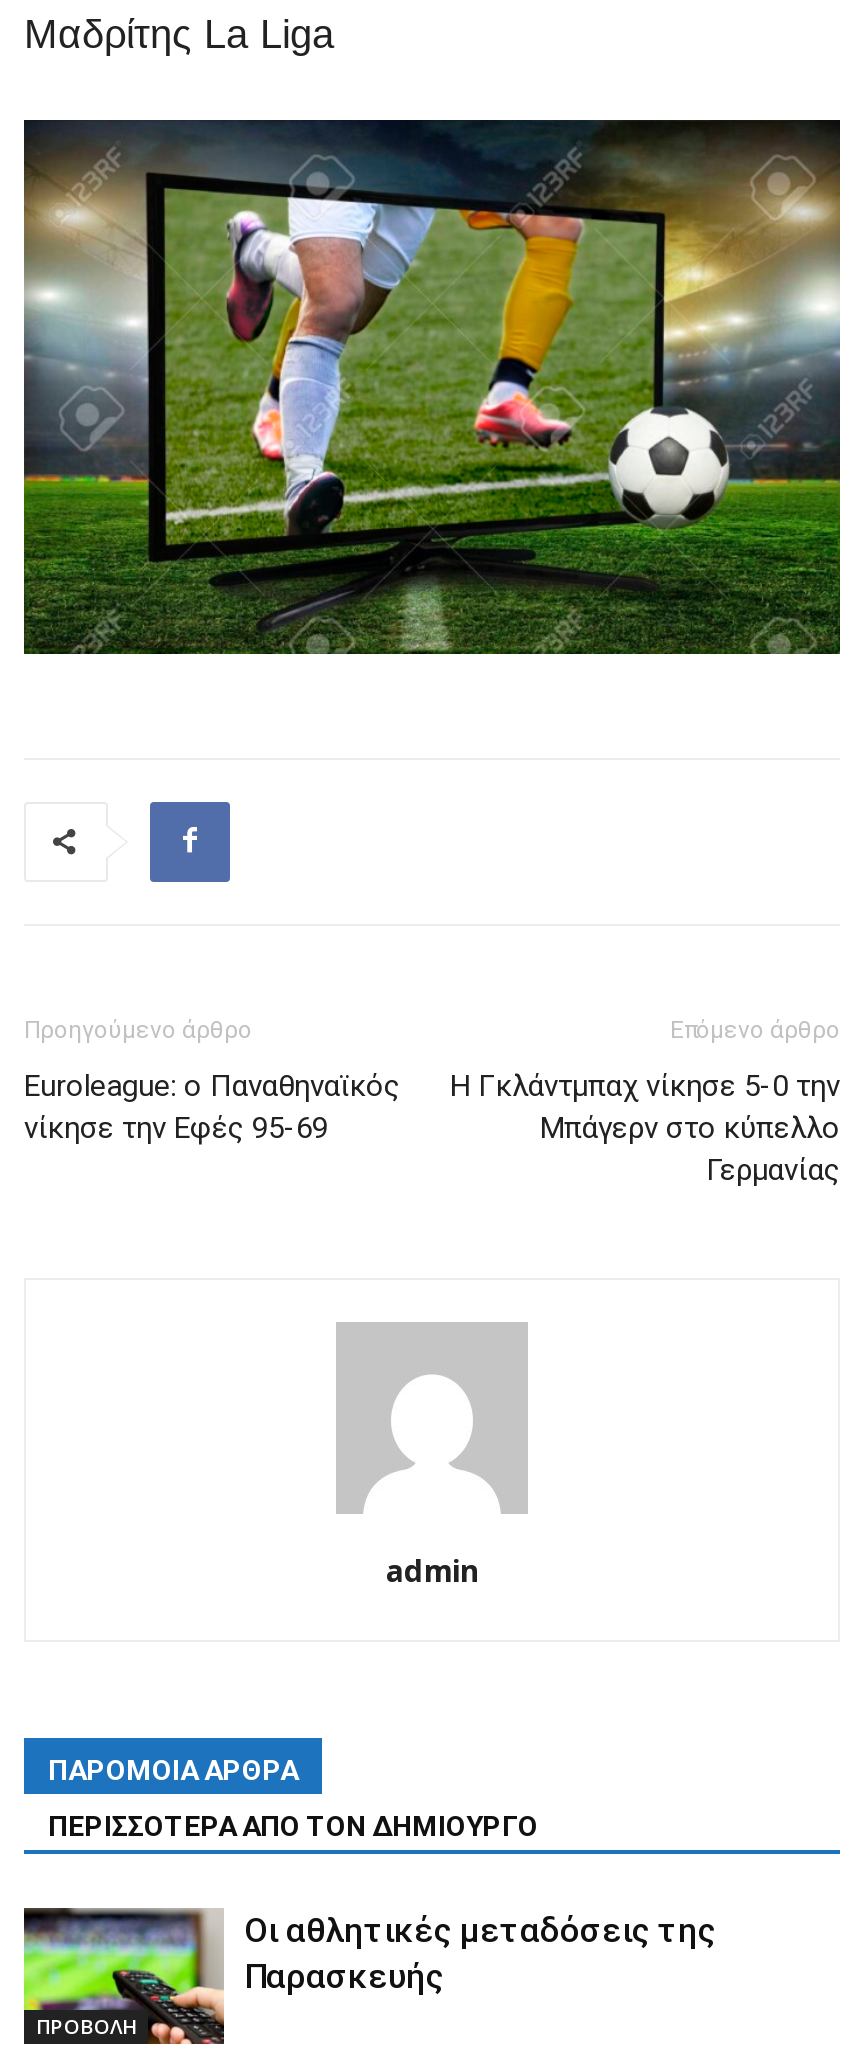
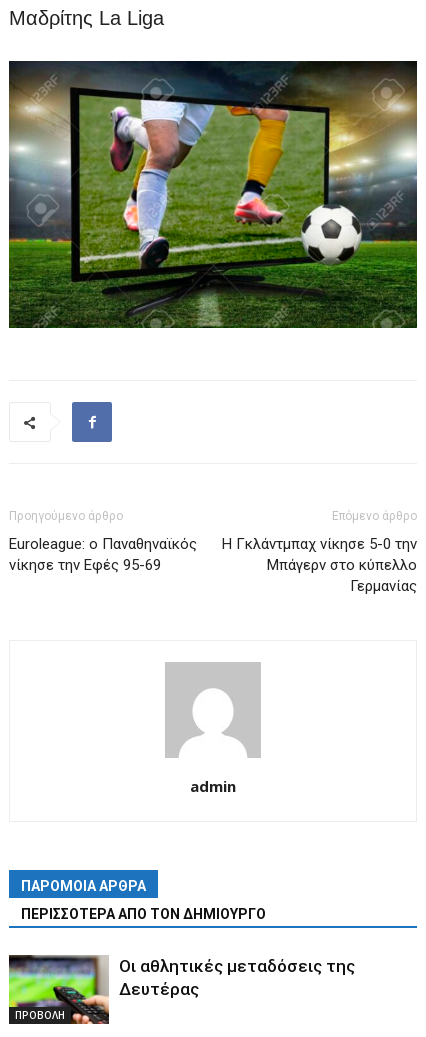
[244,1956,444,1996] Παρασκευής -> [119,979,199,999] Δευτέρας

